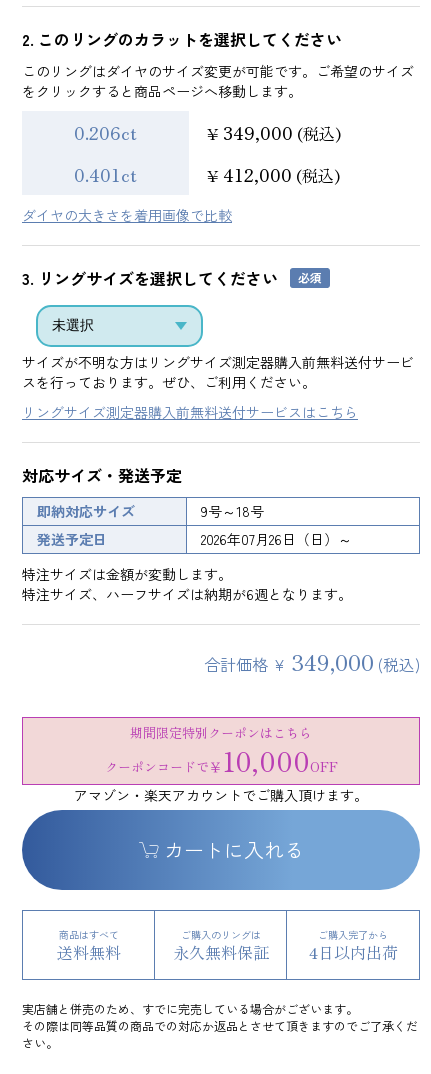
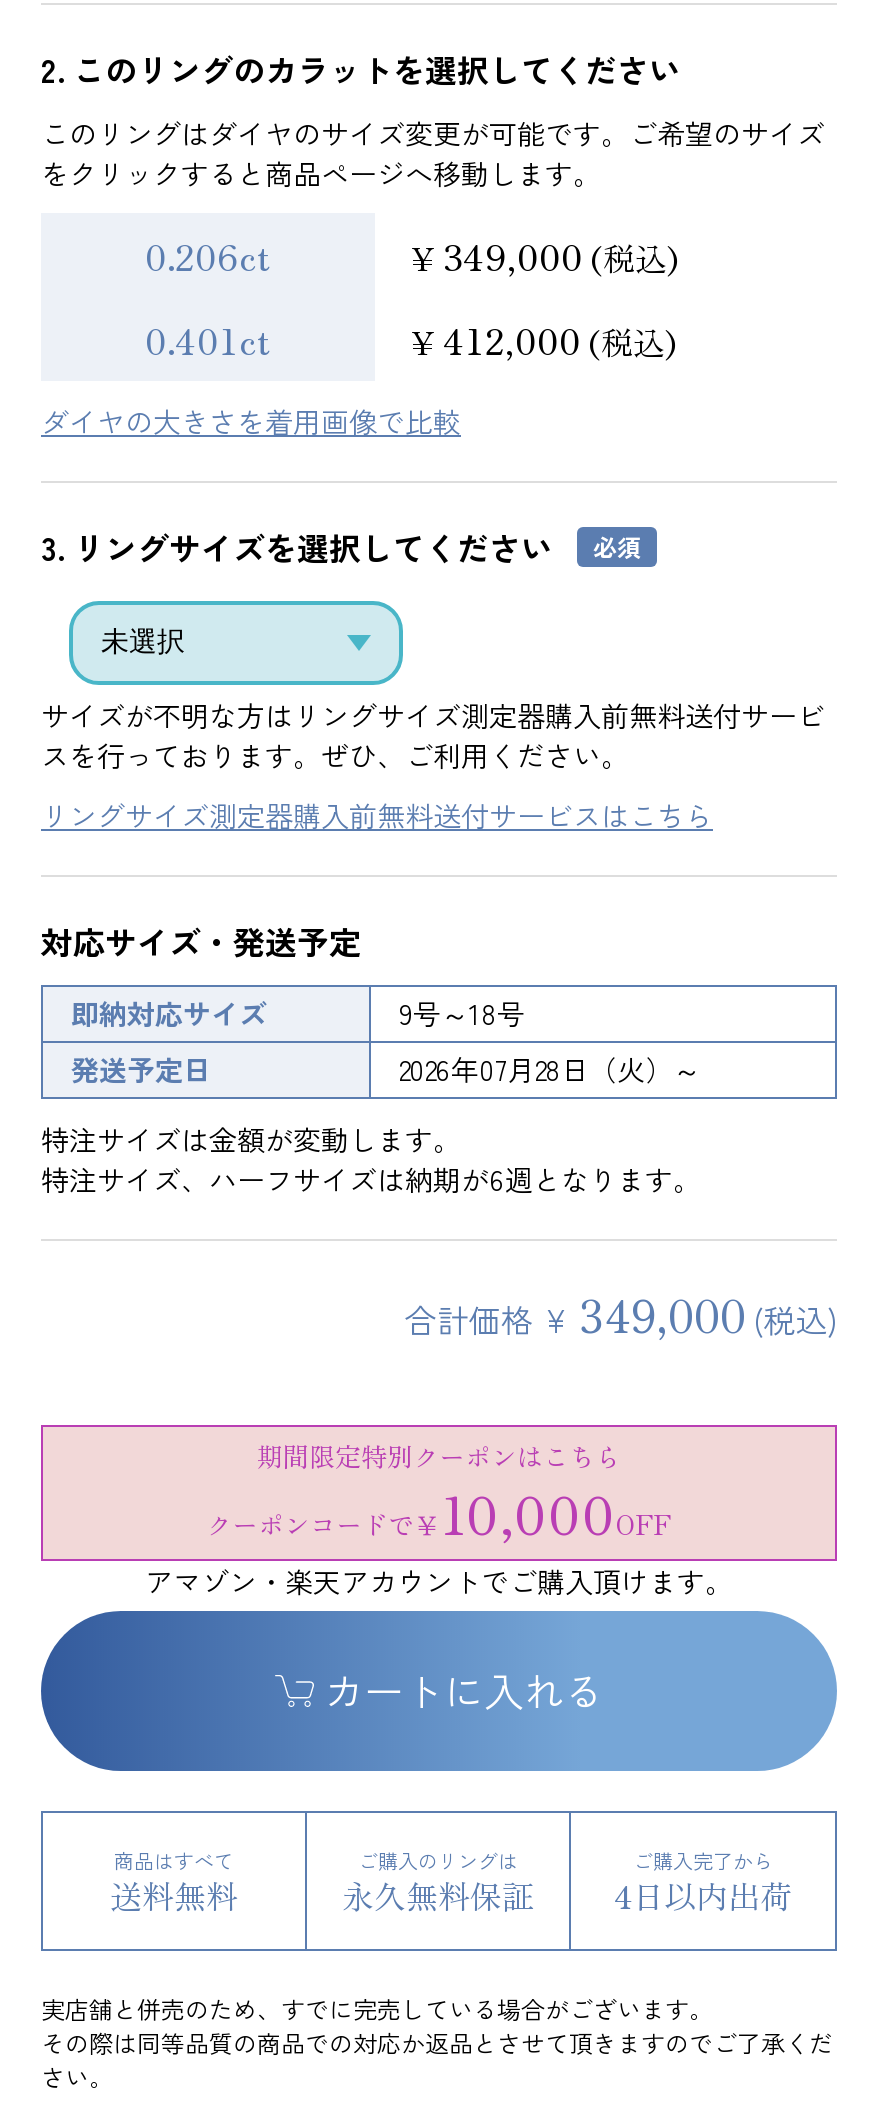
[201,529,352,549] 2026年07月26日（日）～ -> [399,1049,701,1089] 2026年07月28日（火）～

